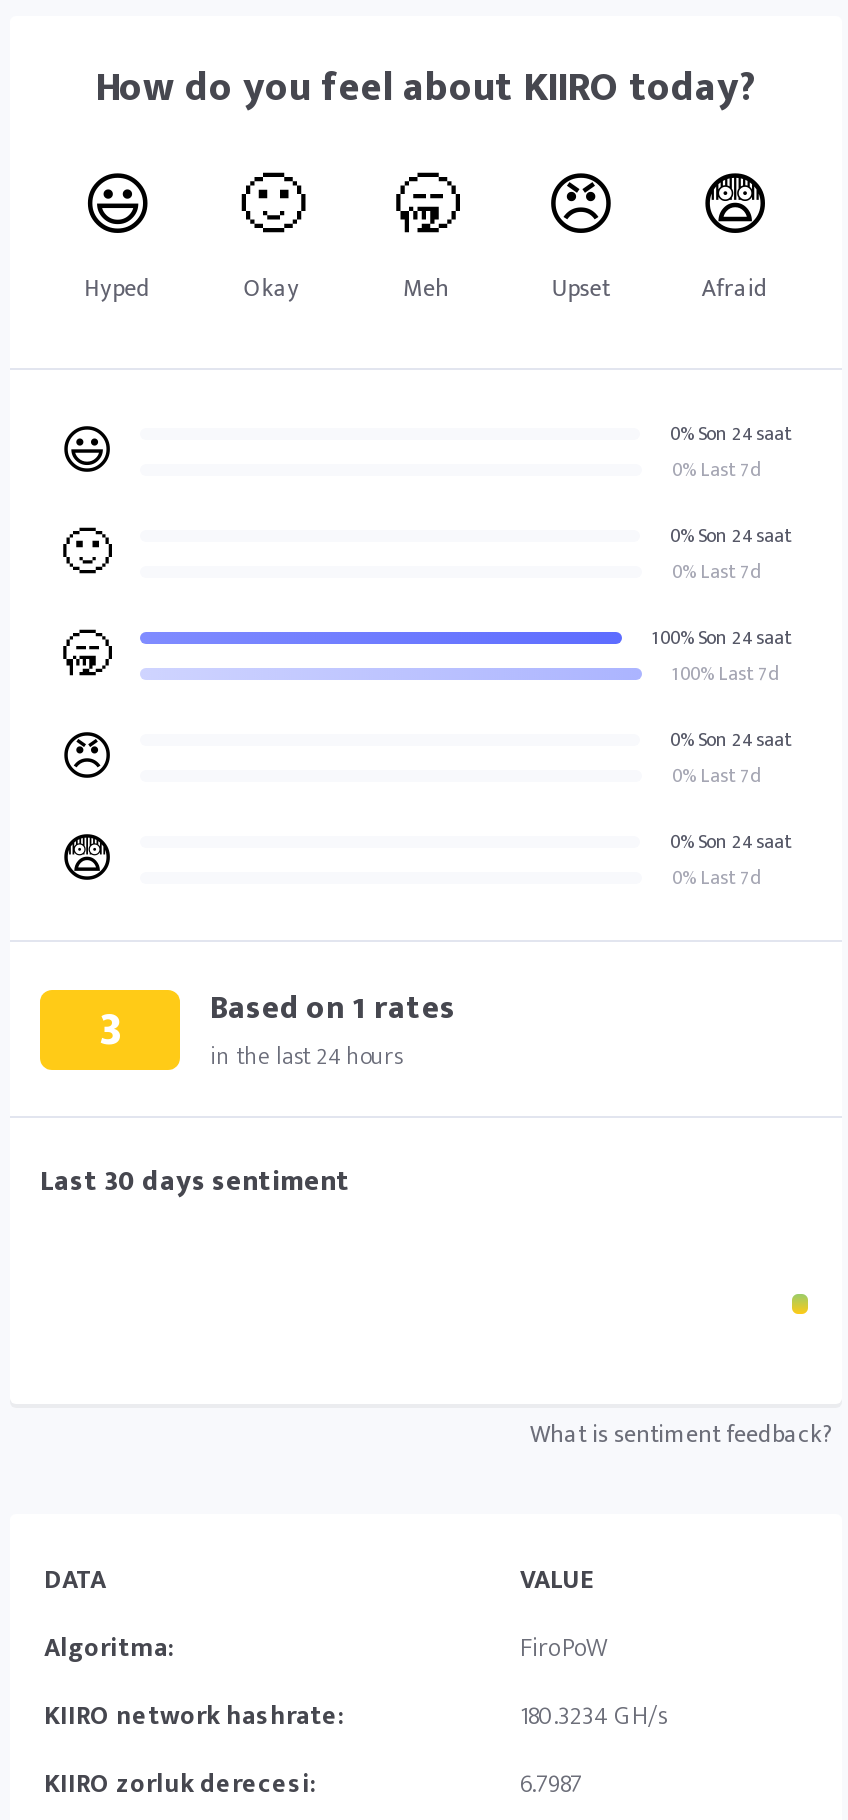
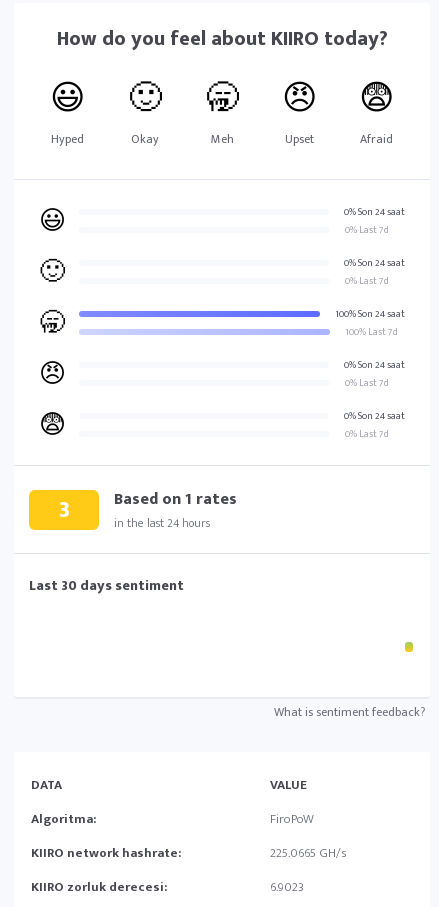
[520,1694,668,1738] 180.3234 GH/s -> [270,842,346,864] 225.0665 GH/s
[520,1762,582,1806] 6.7987 -> [270,876,304,898] 6.9023

